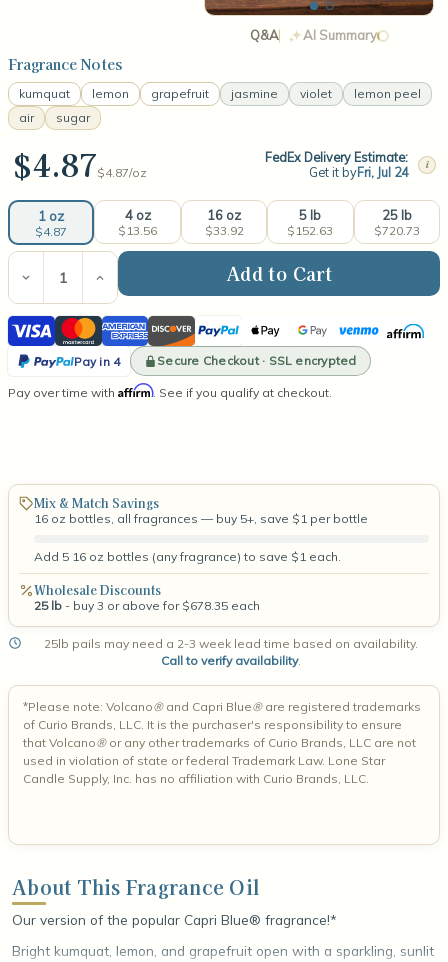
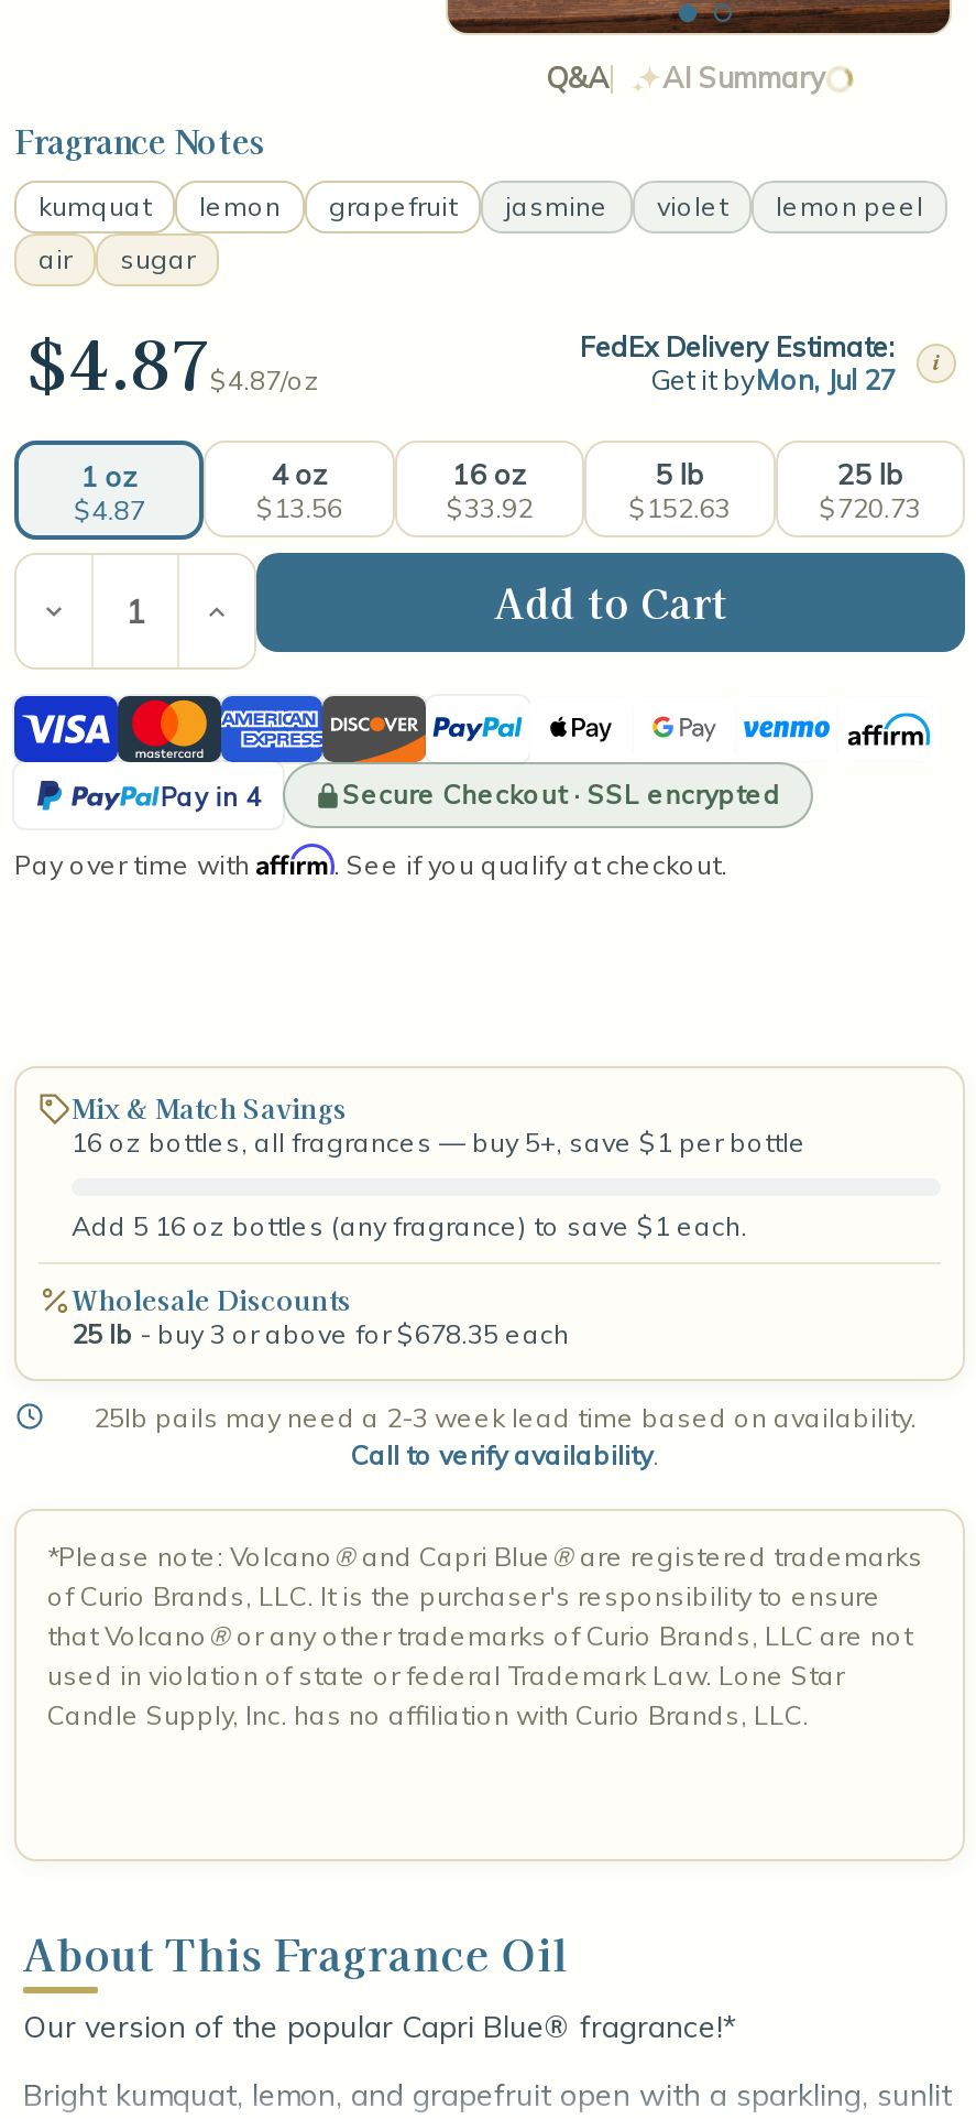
[309,163,408,179] Get it byFri, Jul 24 -> [650,360,895,395] Get it byMon, Jul 27

